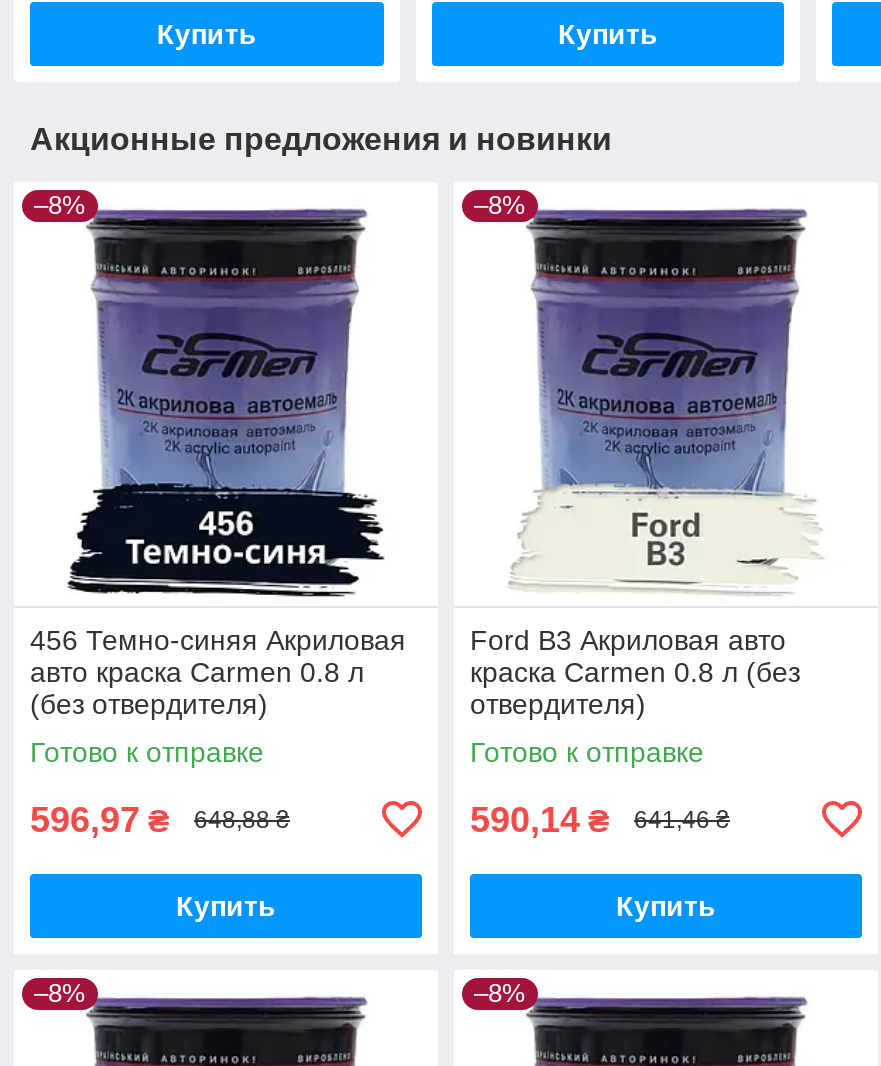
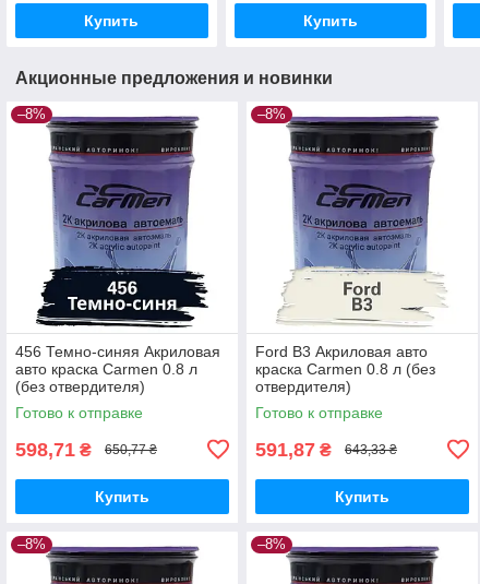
[30,800,170,840] 596,97 ₴ -> [15,439,92,460] 598,71 ₴
[194,807,290,835] 648,88 ₴ -> [105,442,157,458] 650,77 ₴
[470,800,610,840] 590,14 ₴ -> [255,439,332,460] 591,87 ₴
[634,807,730,835] 641,46 ₴ -> [345,442,397,458] 643,33 ₴

